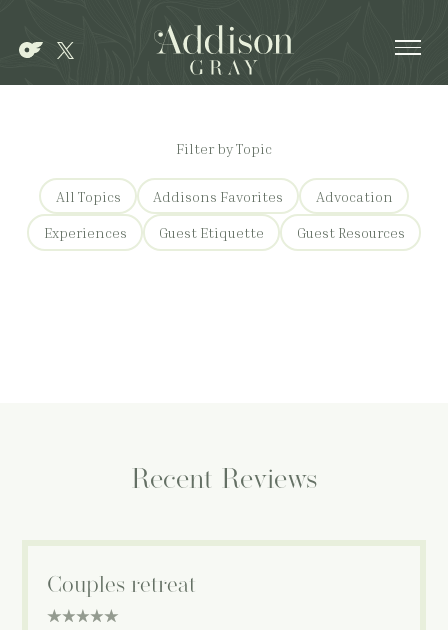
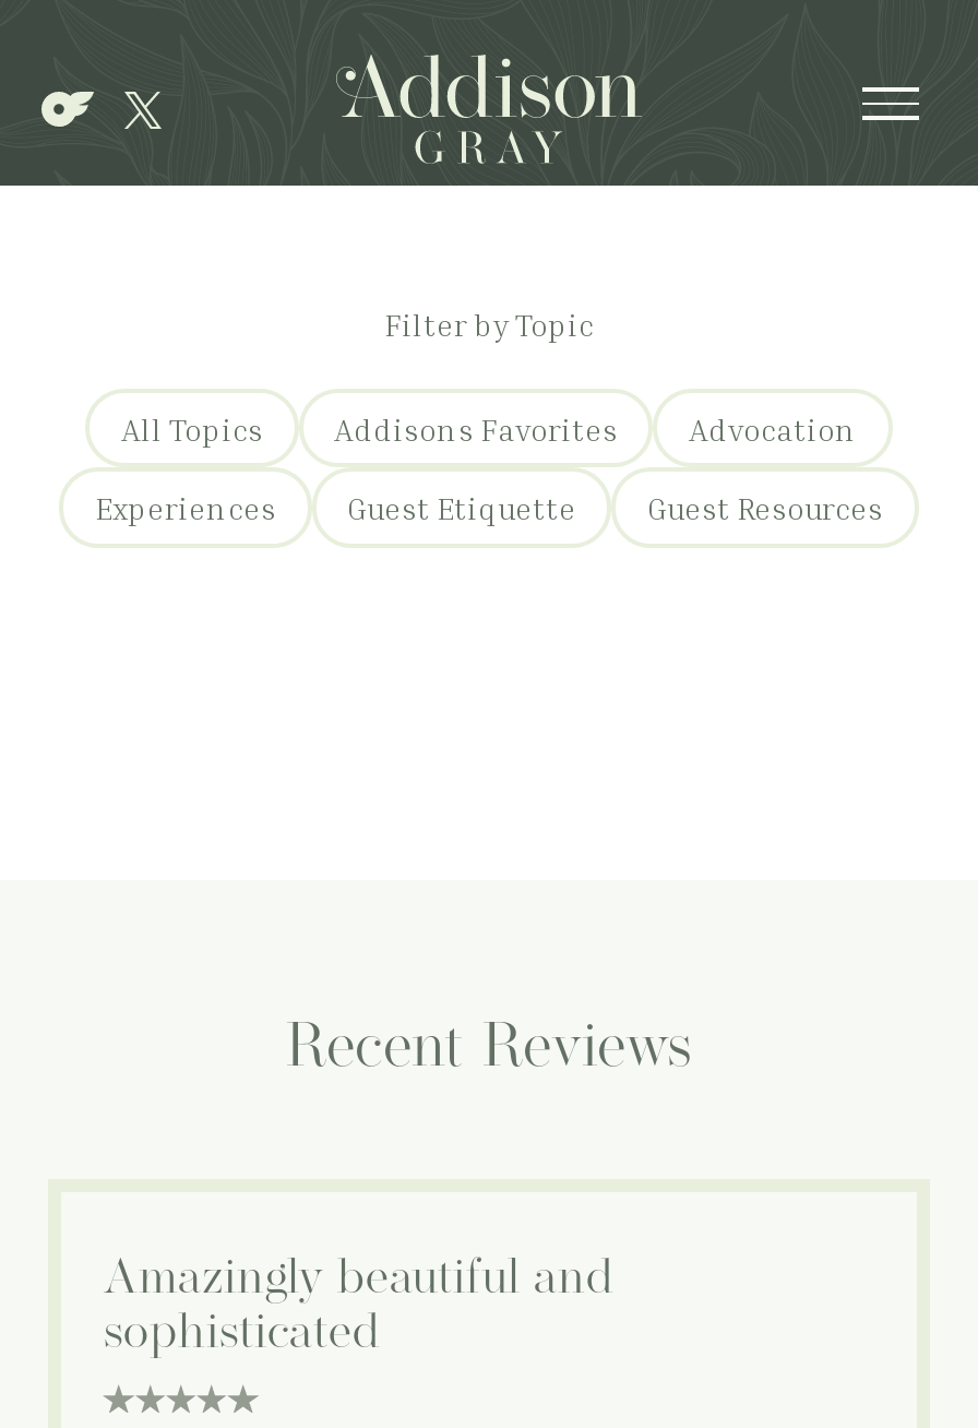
[47,575,196,598] Couples retreat -> [103,1256,614,1361] Amazingly beautiful and | sophisticated

